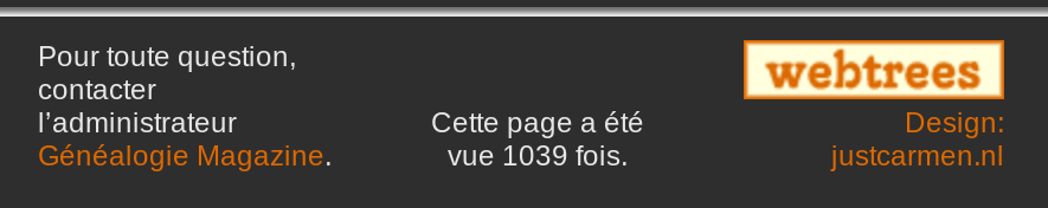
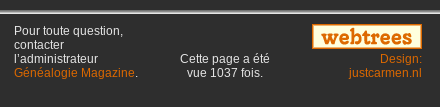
[448,139,628,173] vue 1039 fois. -> [187,66,263,80] vue 1037 fois.

